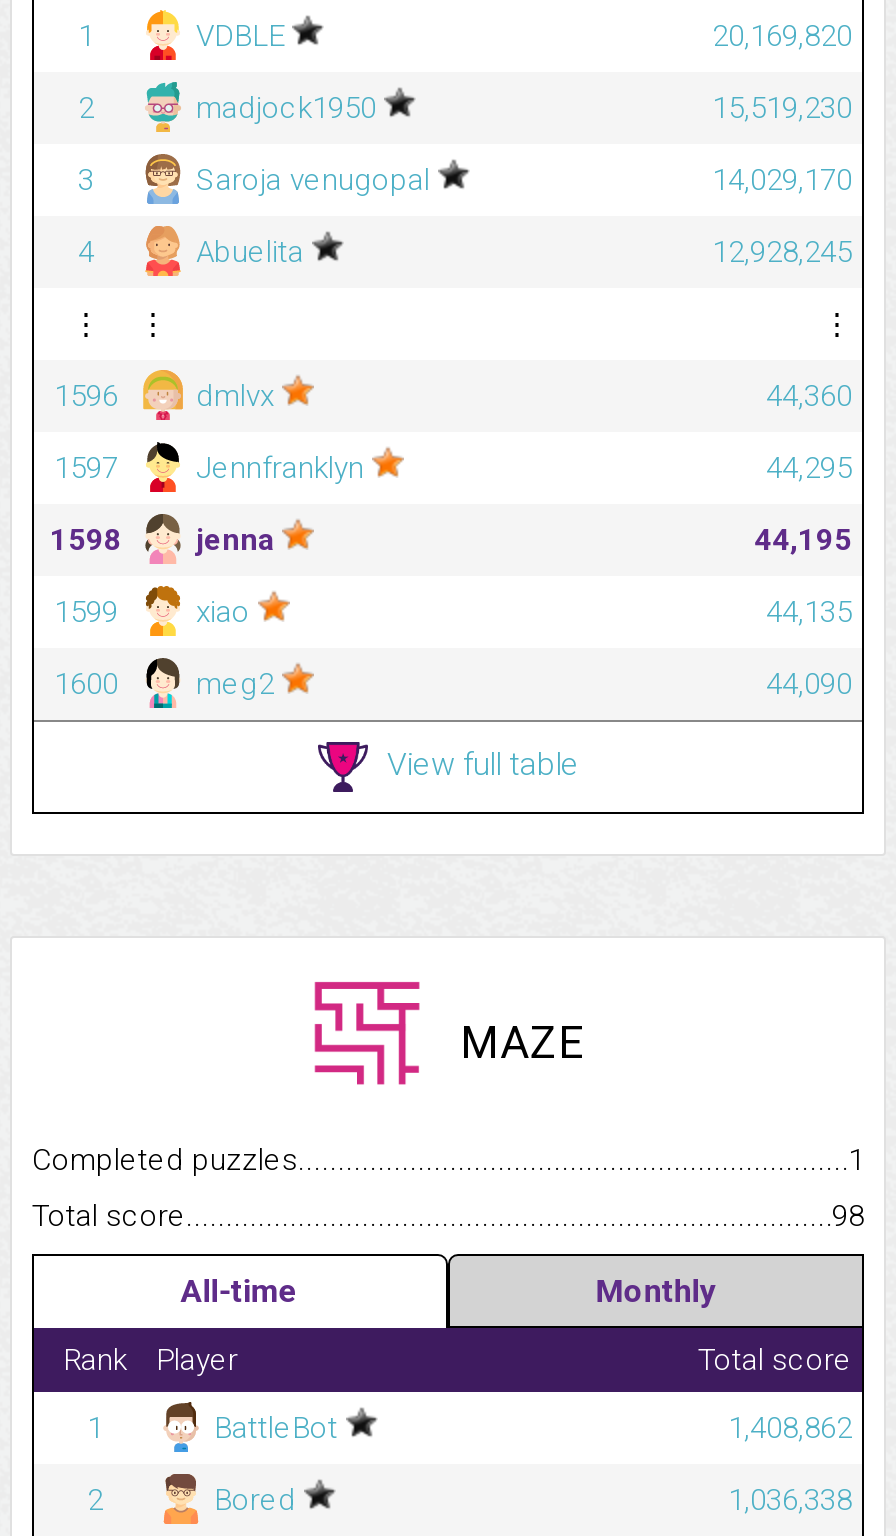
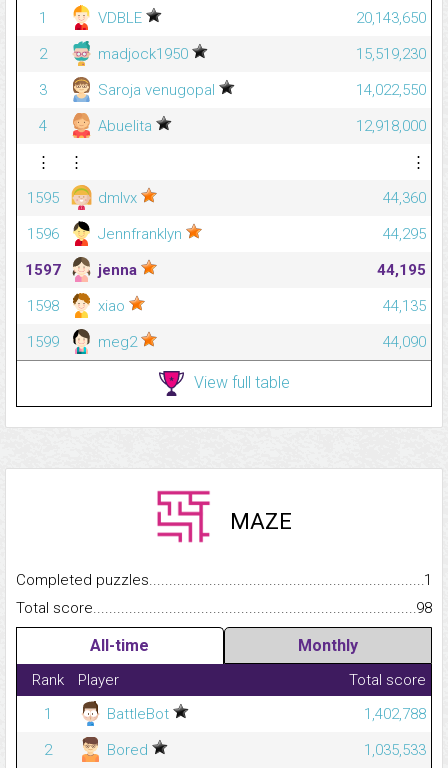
[712,18,852,54] 20,169,820 -> [356,9,426,27] 20,143,650
[712,162,852,198] 14,029,170 -> [356,81,426,99] 14,022,550
[712,234,852,270] 12,928,245 -> [356,117,426,135] 12,918,000
[54,378,282,414] 1596 dmlvx -> [27,189,141,207] 1595 dmlvx
[54,450,372,486] 1597 Jennfranklyn -> [27,225,186,243] 1596 Jennfranklyn
[50,522,282,558] 1598 jenna -> [25,261,141,279] 1597 jenna
[54,594,258,630] 1599 xiao -> [27,297,129,315] 1598 xiao
[54,666,282,702] 1600 meg2 -> [27,333,141,351] 1599 meg2
[728,1410,852,1446] 1,408,862 -> [364,705,426,723] 1,402,788
[728,1482,852,1518] 1,036,338 -> [364,741,426,759] 1,035,533

